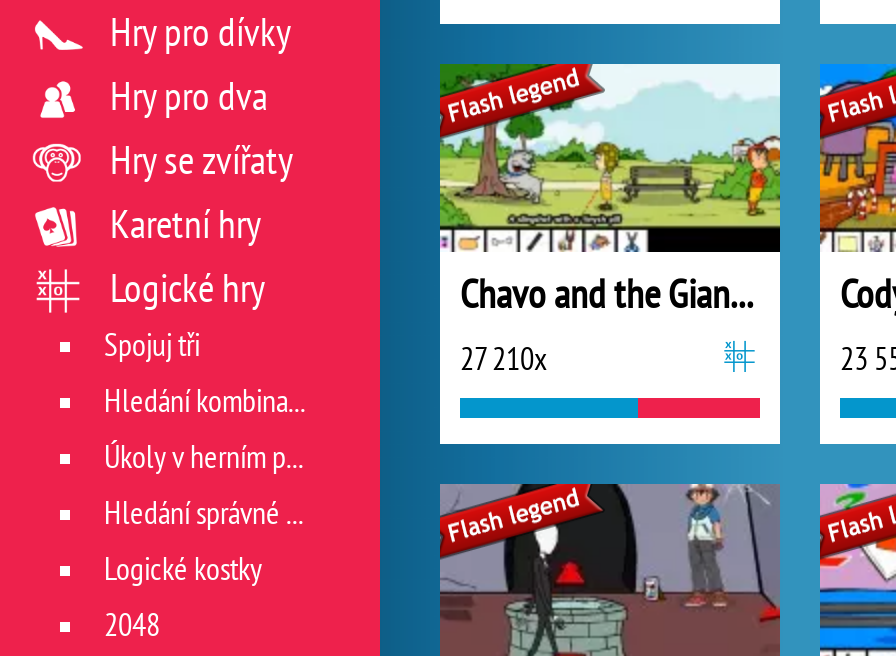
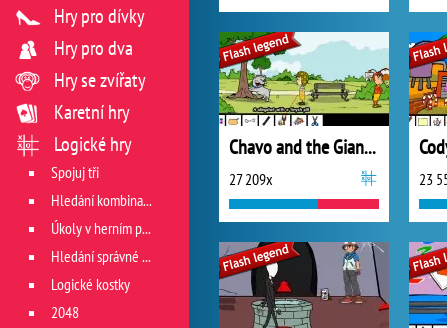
[460,338,548,378] 27 210x -> [229,169,273,189] 27 209x

